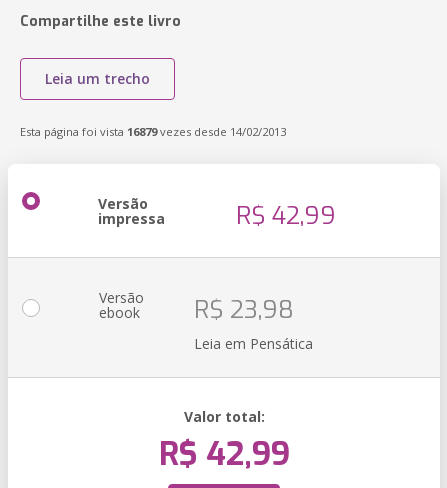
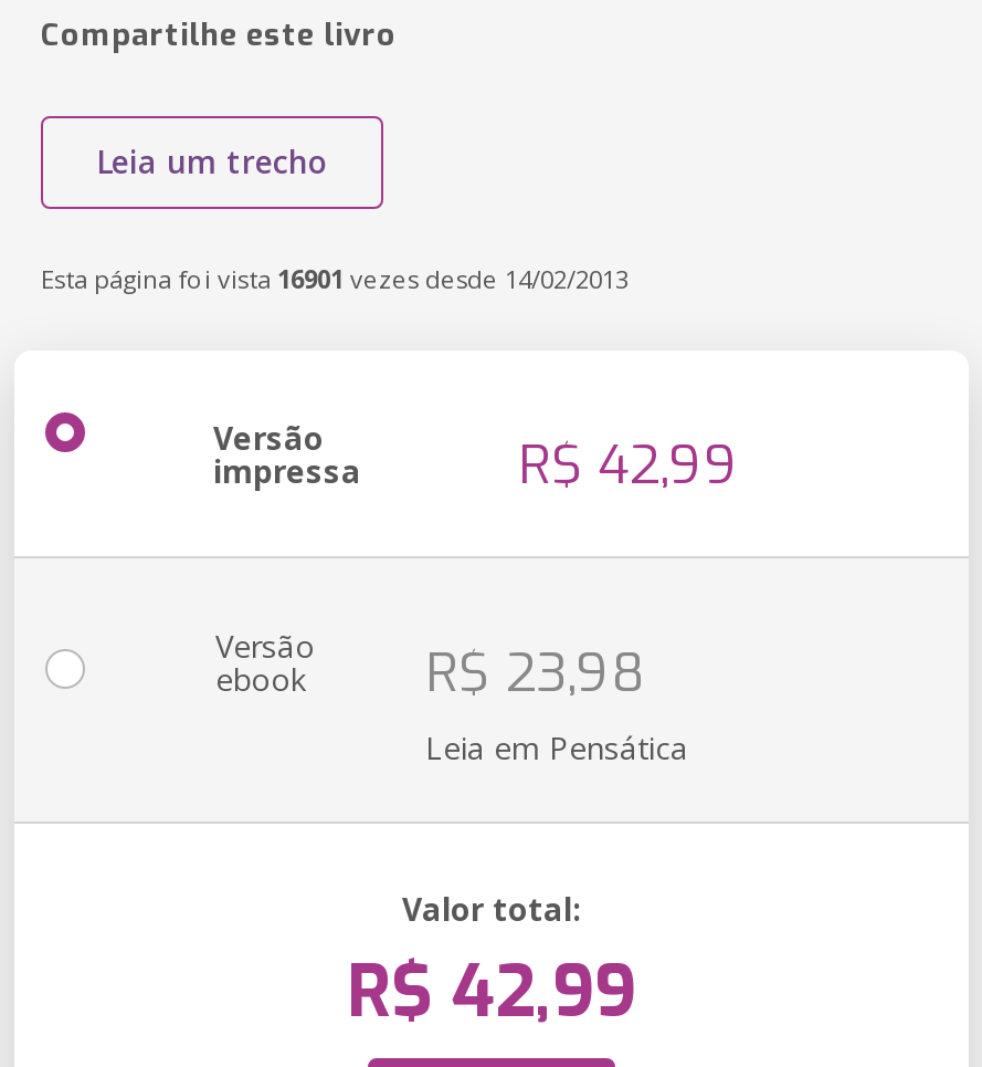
[20,124,286,139] Esta página foi vista 16879 vezes desde 14/02/2013 -> [41,262,629,295] Esta página foi vista 16901 vezes desde 14/02/2013

